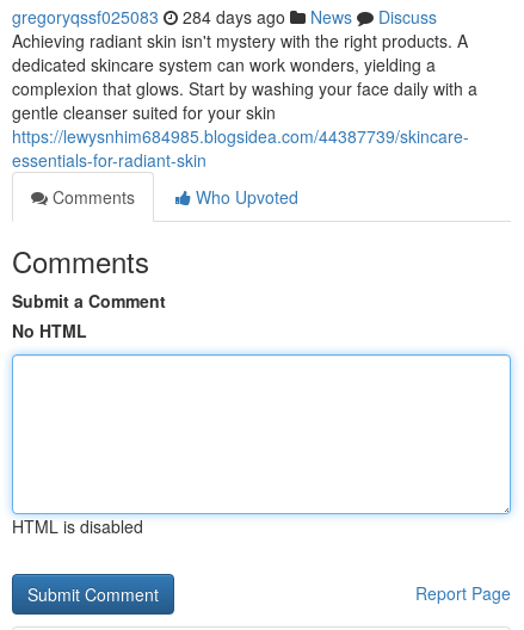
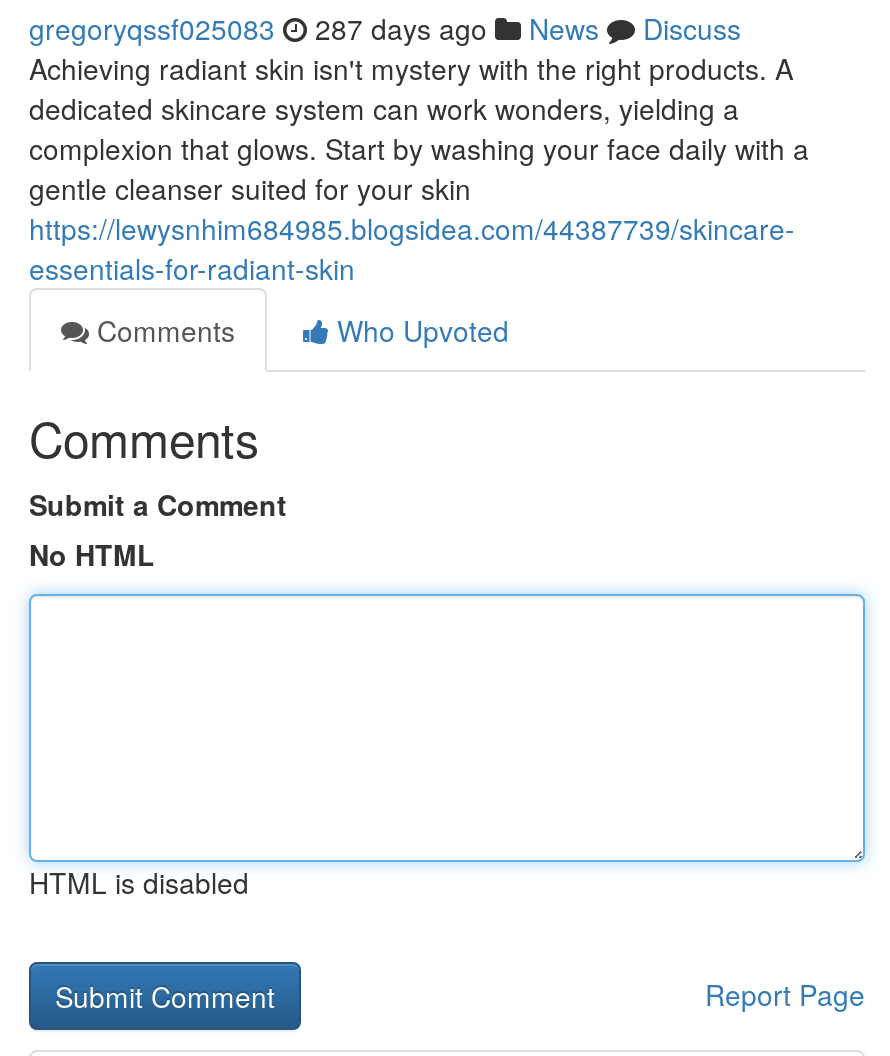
[12,5,437,29] gregoryqssf025083 284 days ago News Discuss -> [29,8,741,48] gregoryqssf025083 287 days ago News Discuss

